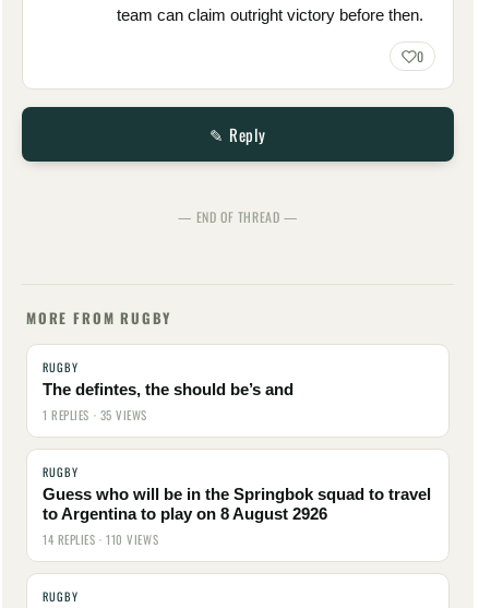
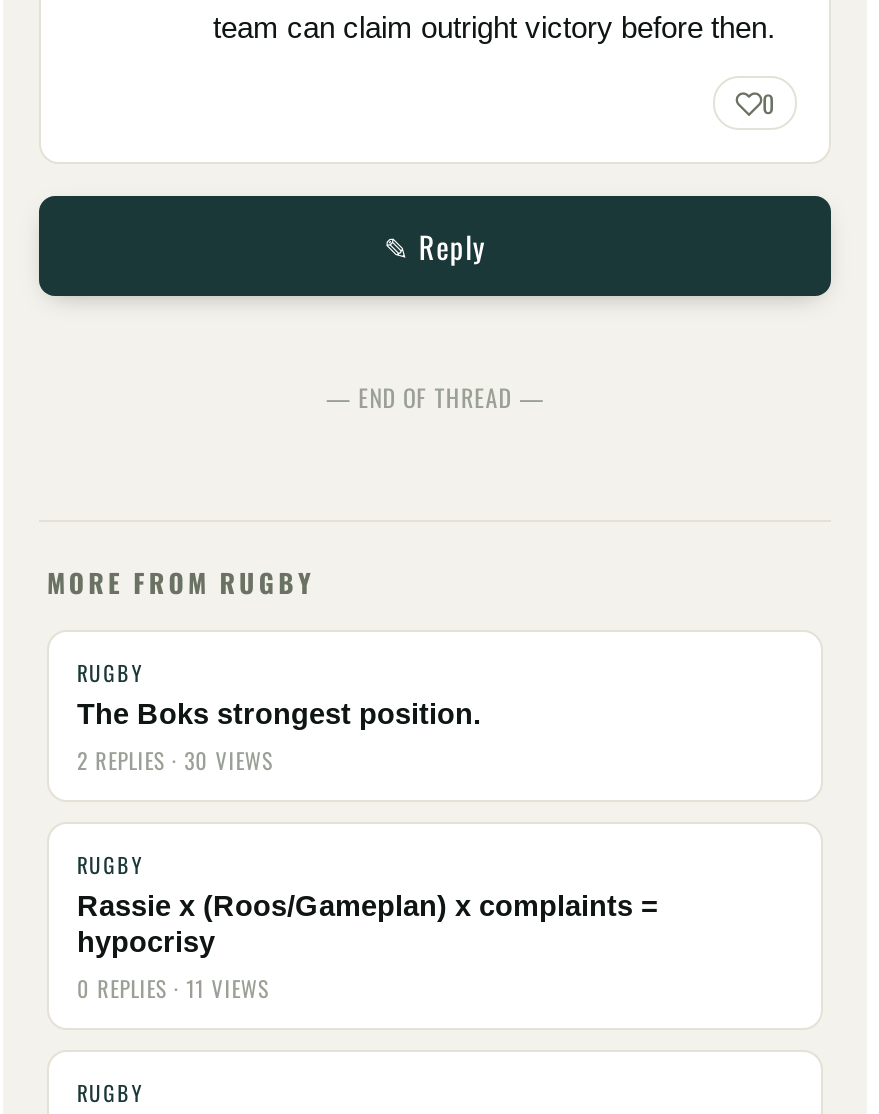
[43,381,294,424] The defintes, the should be’s and | 1 REPLIES · 35 VIEWS -> [77,698,481,776] The Boks strongest position. | 2 REPLIES · 30 VIEWS
[43,486,431,548] Guess who will be in the Springbok squad to travel | to Argentina to play on 8 August 2926 | 14 REPLIES · 110 VIEWS -> [77,890,659,1004] Rassie x (Roos/Gameplan) x complaints = | hypocrisy | 0 REPLIES · 11 VIEWS

